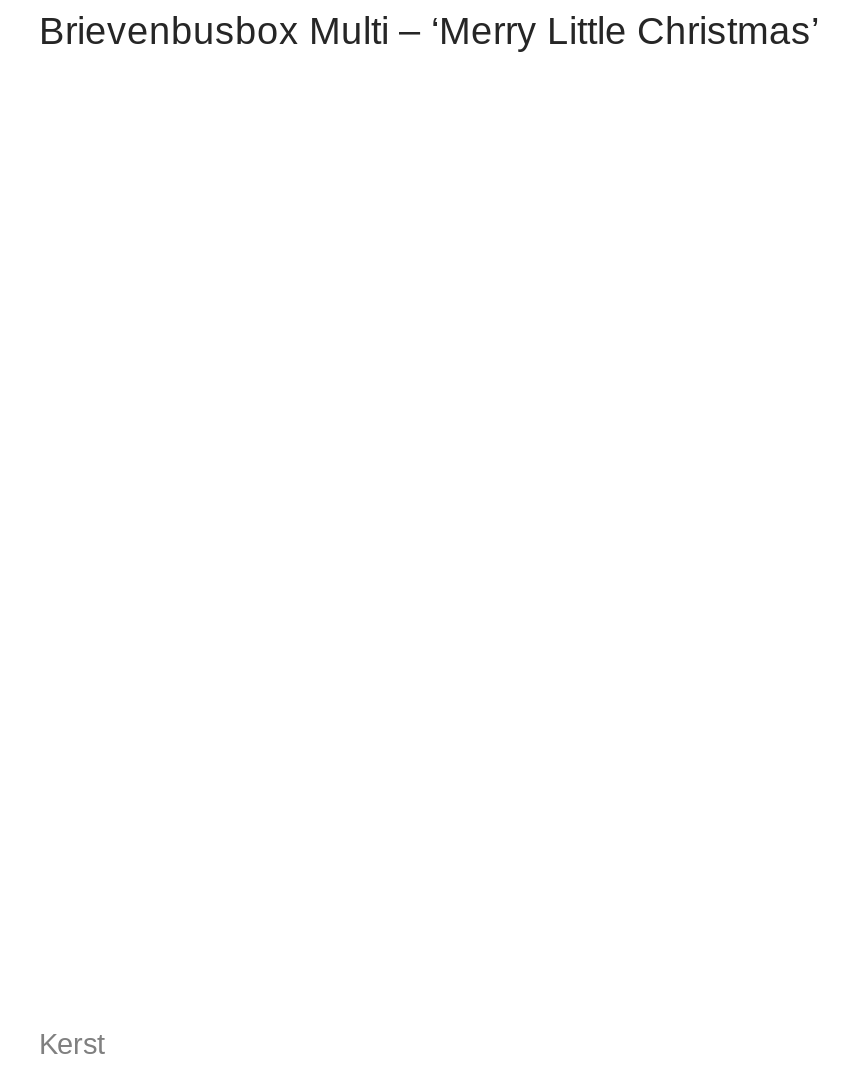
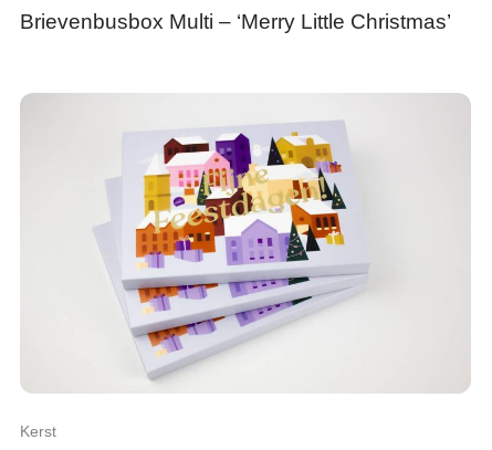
none -> [20,93,471,393] [image]

